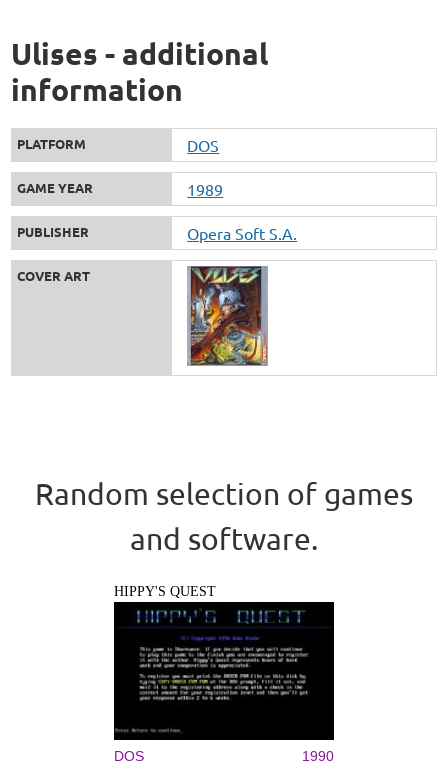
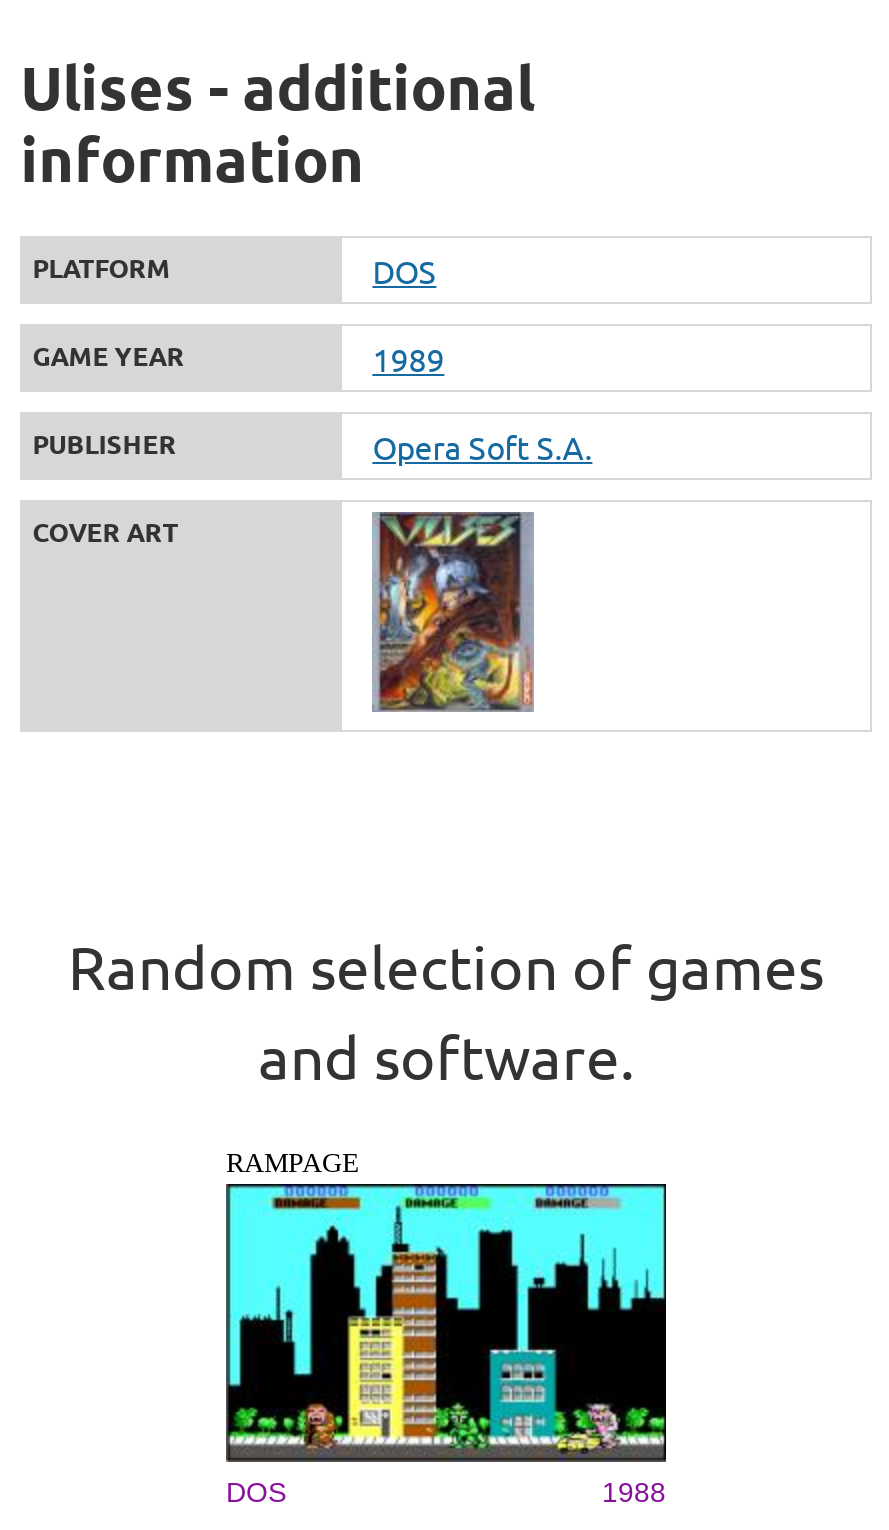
[114,584,216,599] HIPPY'S QUEST -> [226,1148,360,1178] RAMPAGE
[113,602,334,764] [image] | 1990 -> [224,1184,666,1508] [image] | 1988

